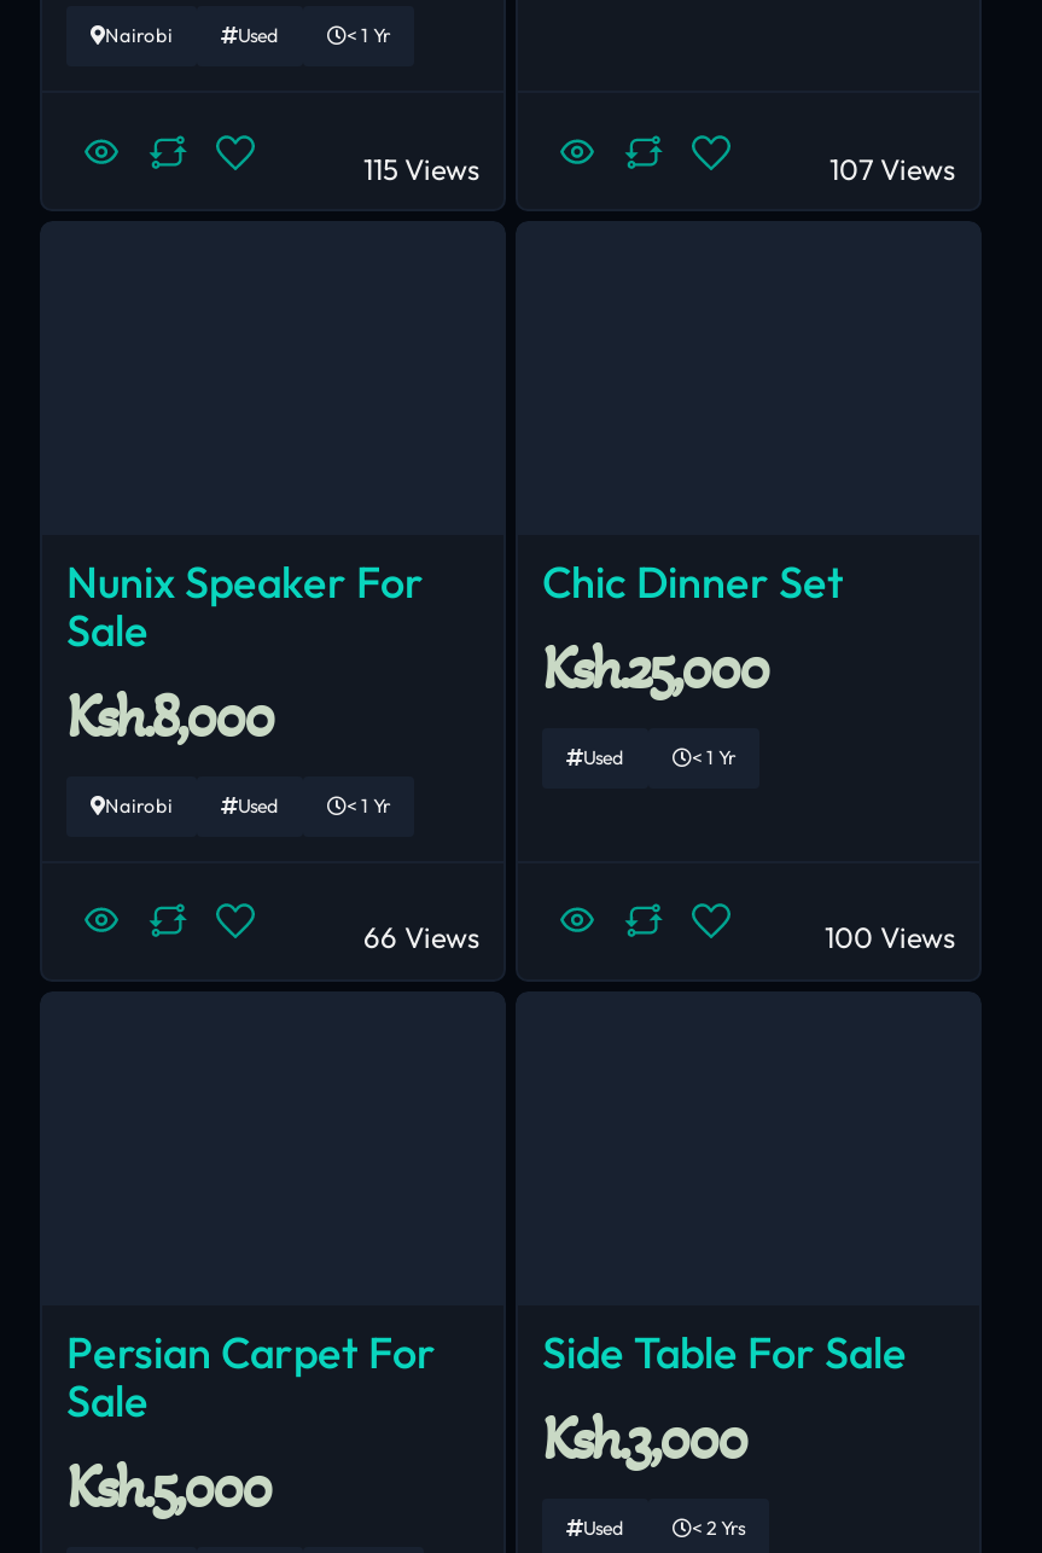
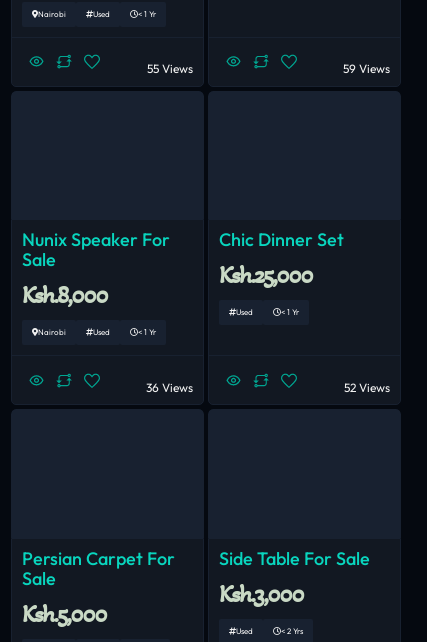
[363,150,479,186] 115 Views -> [147,61,193,76] 55 Views
[829,150,955,186] 107 Views -> [343,61,390,76] 59 Views
[363,920,479,956] 66 Views -> [146,380,193,395] 36 Views
[825,920,955,956] 100 Views -> [344,380,390,395] 52 Views

